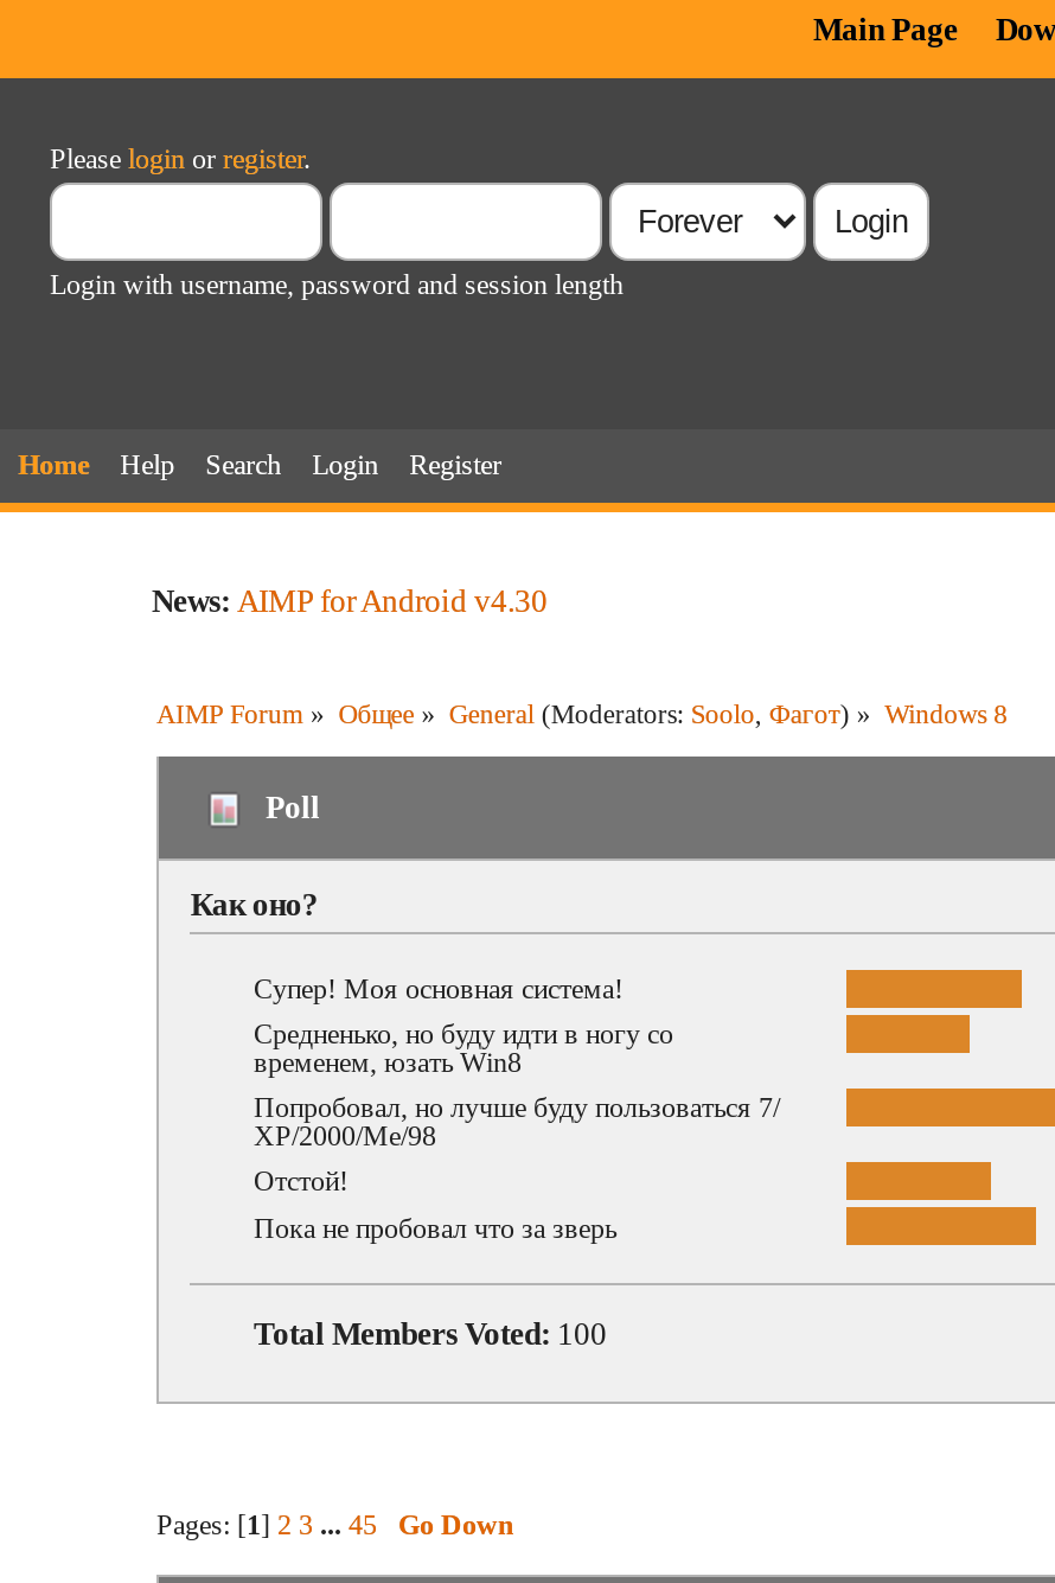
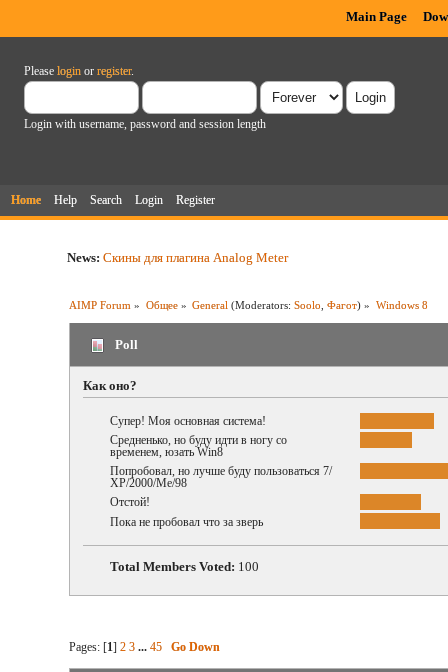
[152,583,548,619] News: AIMP for Android v4.30 -> [67,250,288,265] News: Скины для плагина Analog Meter

